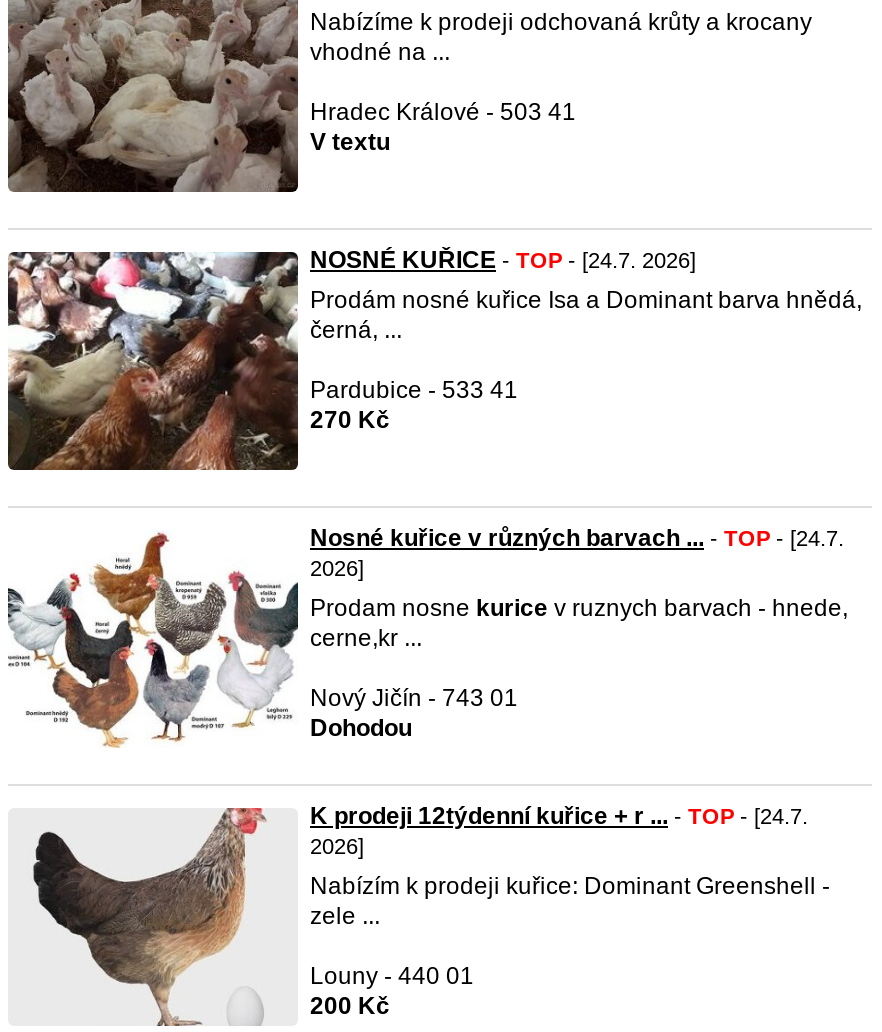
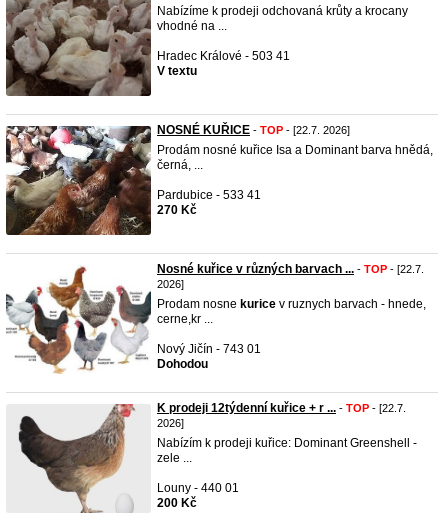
[310,246,696,274] NOSNÉ KUŘICE - TOP - [24.7. 2026] -> [157,123,350,137] NOSNÉ KUŘICE - TOP - [22.7. 2026]
[310,524,844,552] Nosné kuřice v různých barvach ... - TOP - [24.7. -> [157,262,424,276] Nosné kuřice v různých barvach ... - TOP - [22.7.
[310,802,808,830] K prodeji 12týdenní kuřice + r ... - TOP - [24.7. -> [157,401,406,415] K prodeji 12týdenní kuřice + r ... - TOP - [22.7.

